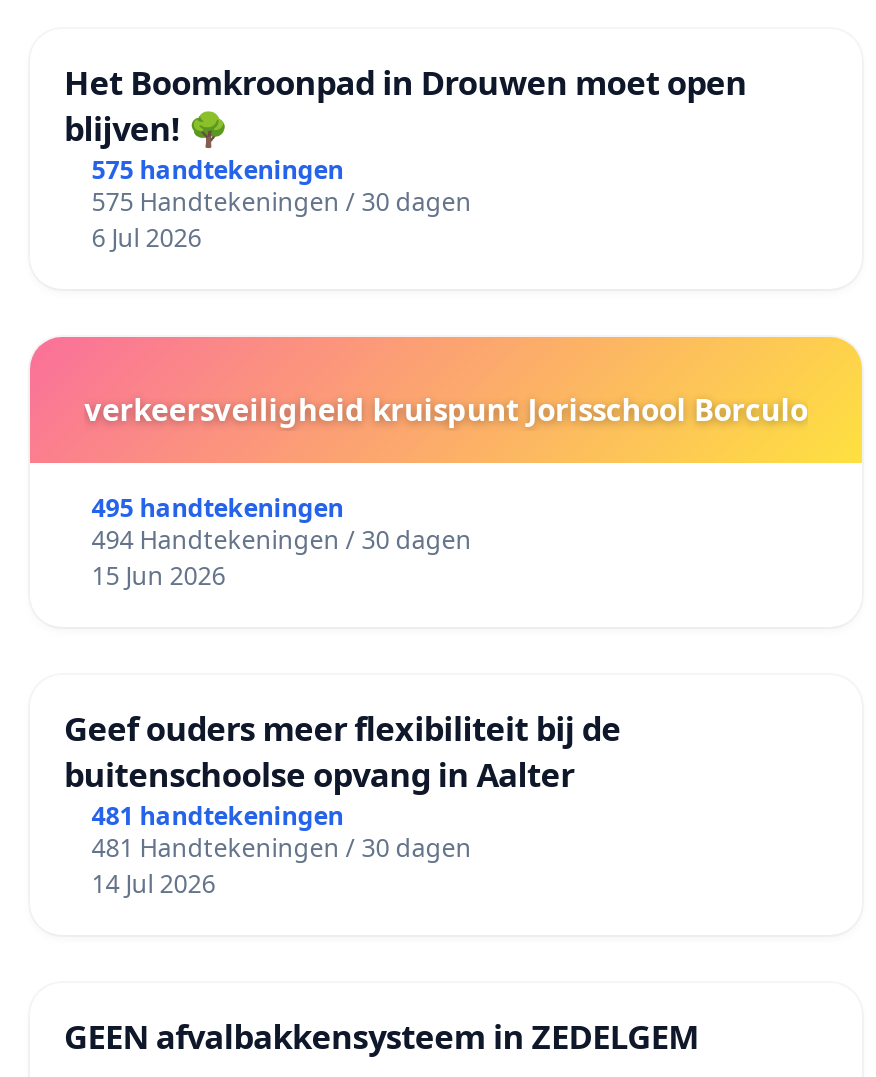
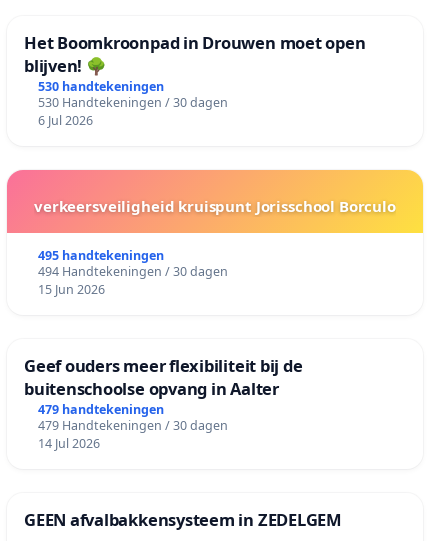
[92,154,344,188] 575 handtekeningen -> [38,78,164,95] 530 handtekeningen
[92,186,472,220] 575 Handtekeningen / 30 dagen -> [38,94,228,111] 530 Handtekeningen / 30 dagen
[92,799,344,833] 481 handtekeningen -> [38,401,164,418] 479 handtekeningen
[92,831,472,865] 481 Handtekeningen / 30 dagen -> [38,417,228,434] 479 Handtekeningen / 30 dagen

